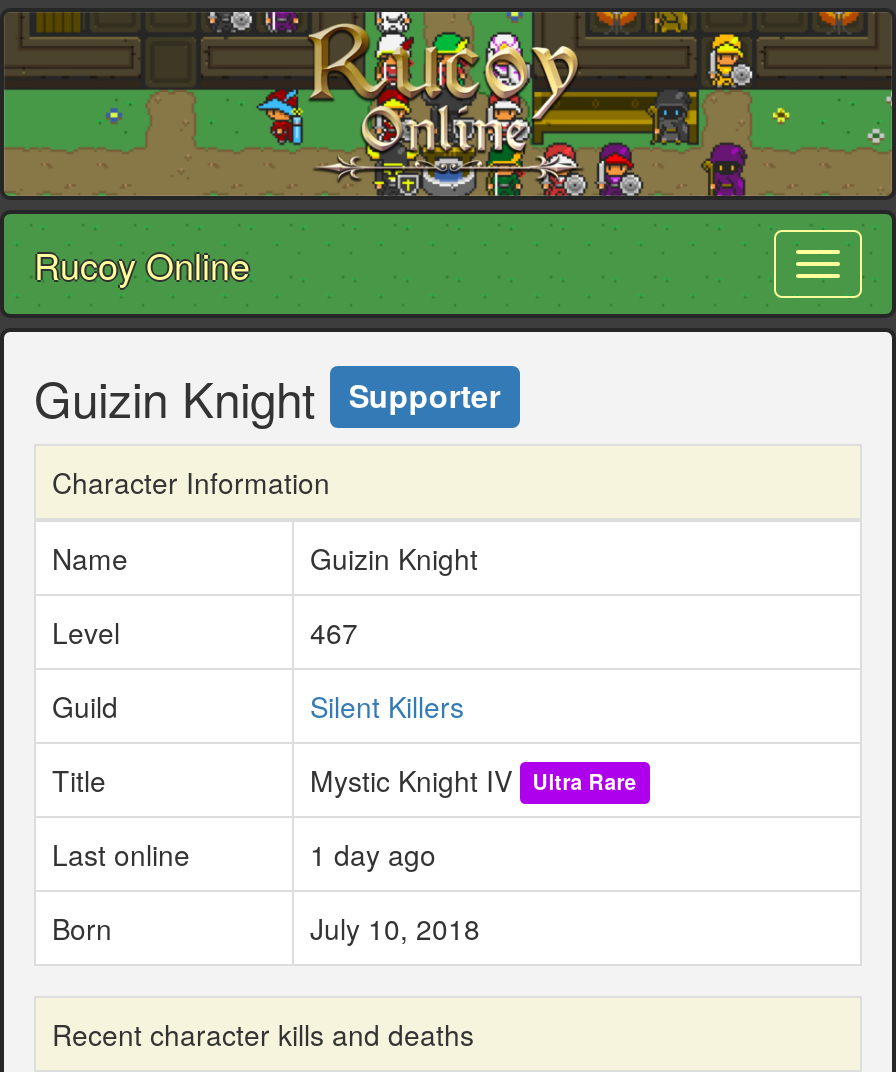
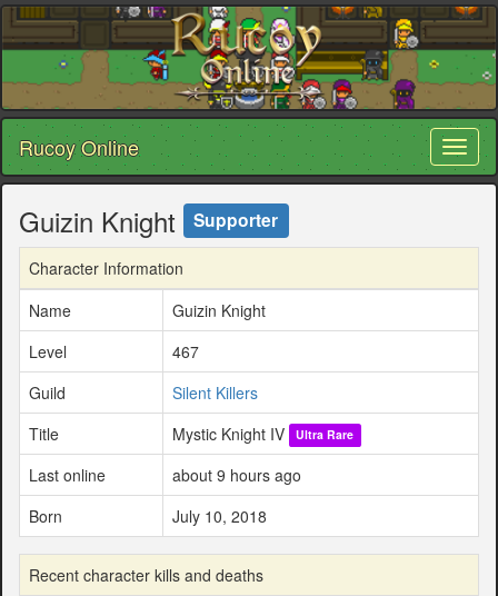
[310,833,436,873] 1 day ago -> [172,463,301,485] about 9 hours ago

